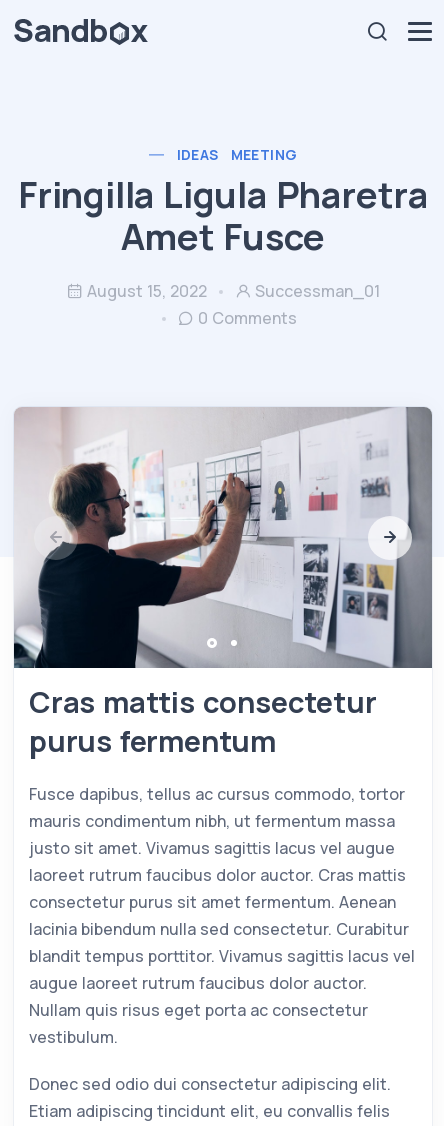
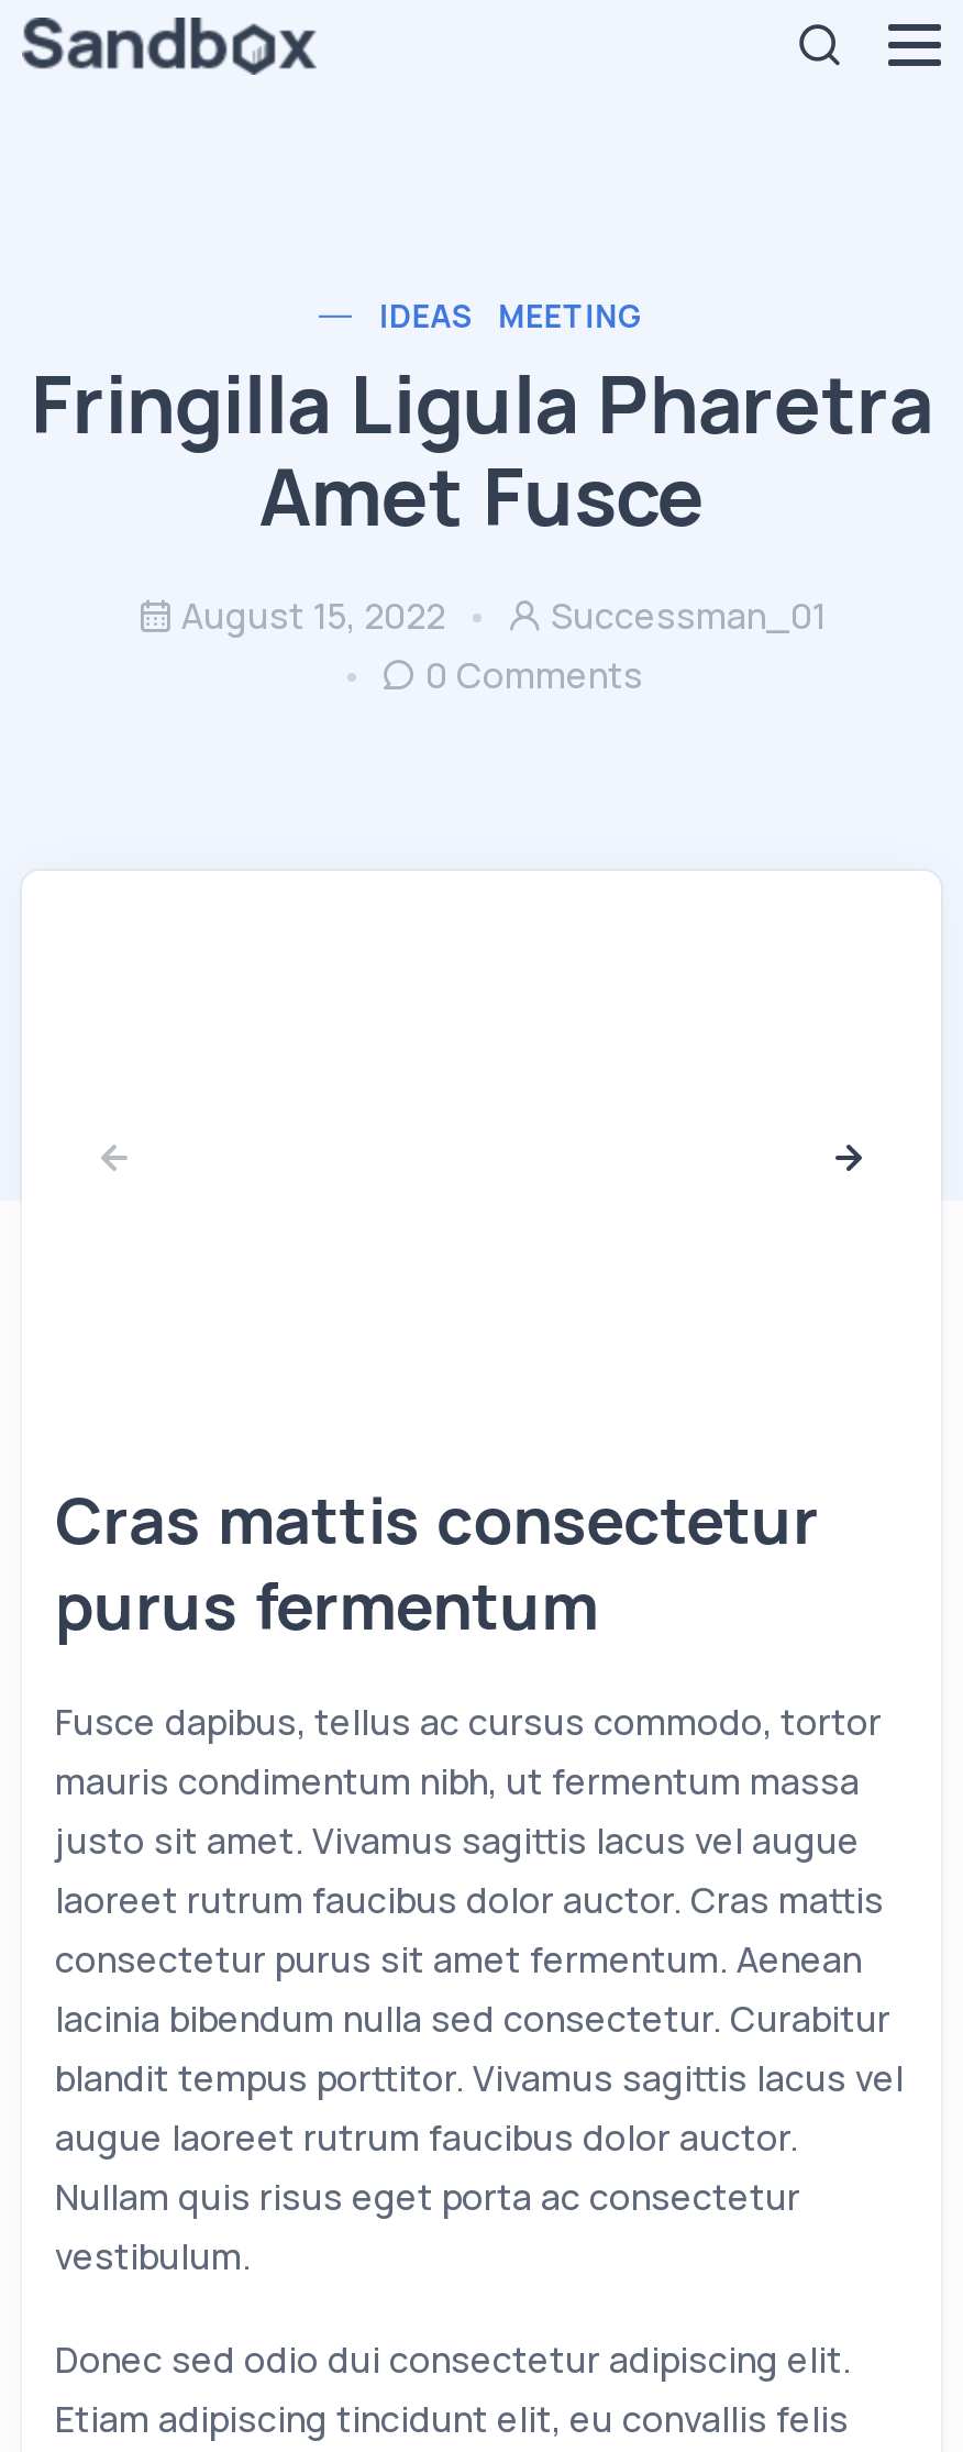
[13,406,433,669] [image] -> none

